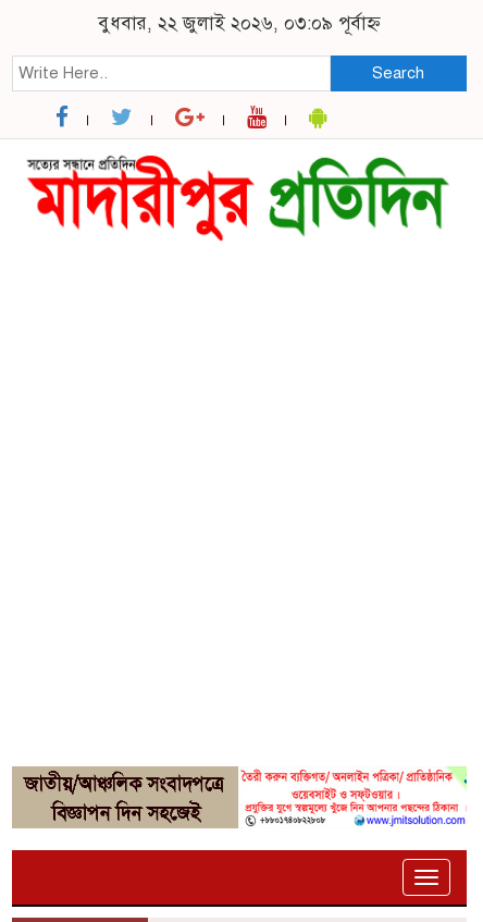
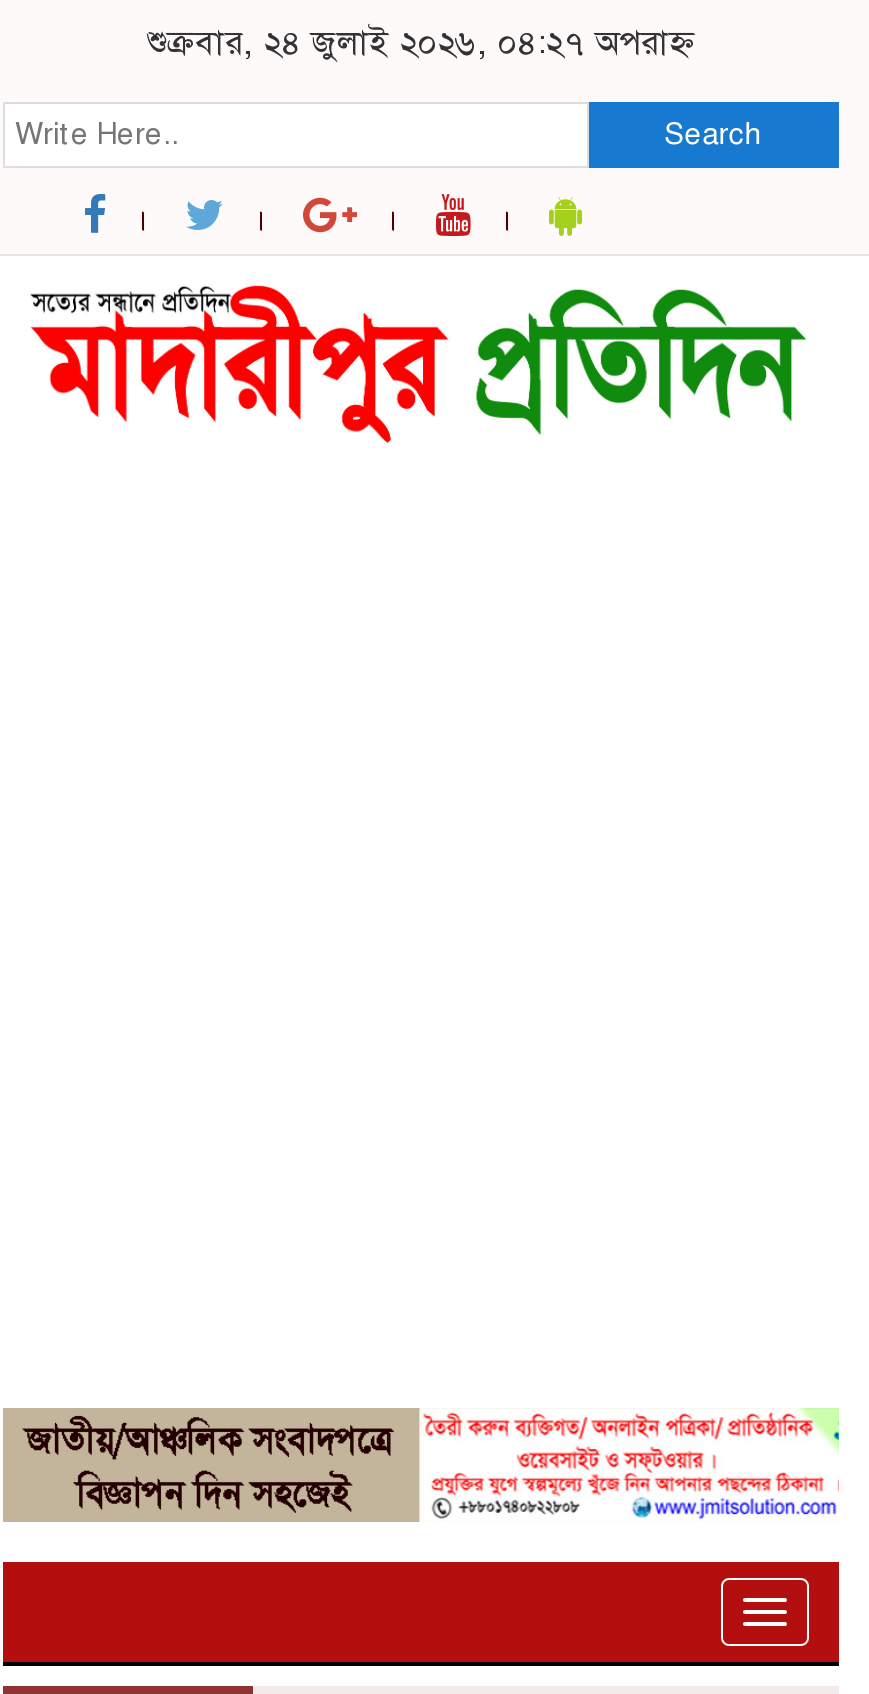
[98,12,381,35] বুধবার, ২২ জুলাই ২০২৬, ০৩:০৯ পূর্বাহ্ন -> [147,22,695,64] শুক্রবার, ২৪ জুলাই ২০২৬, ০৪:২৭ অপরাহ্ন

